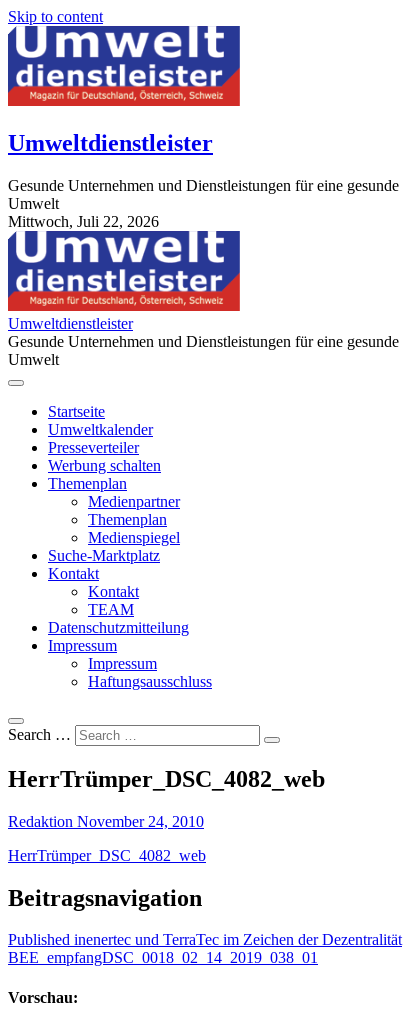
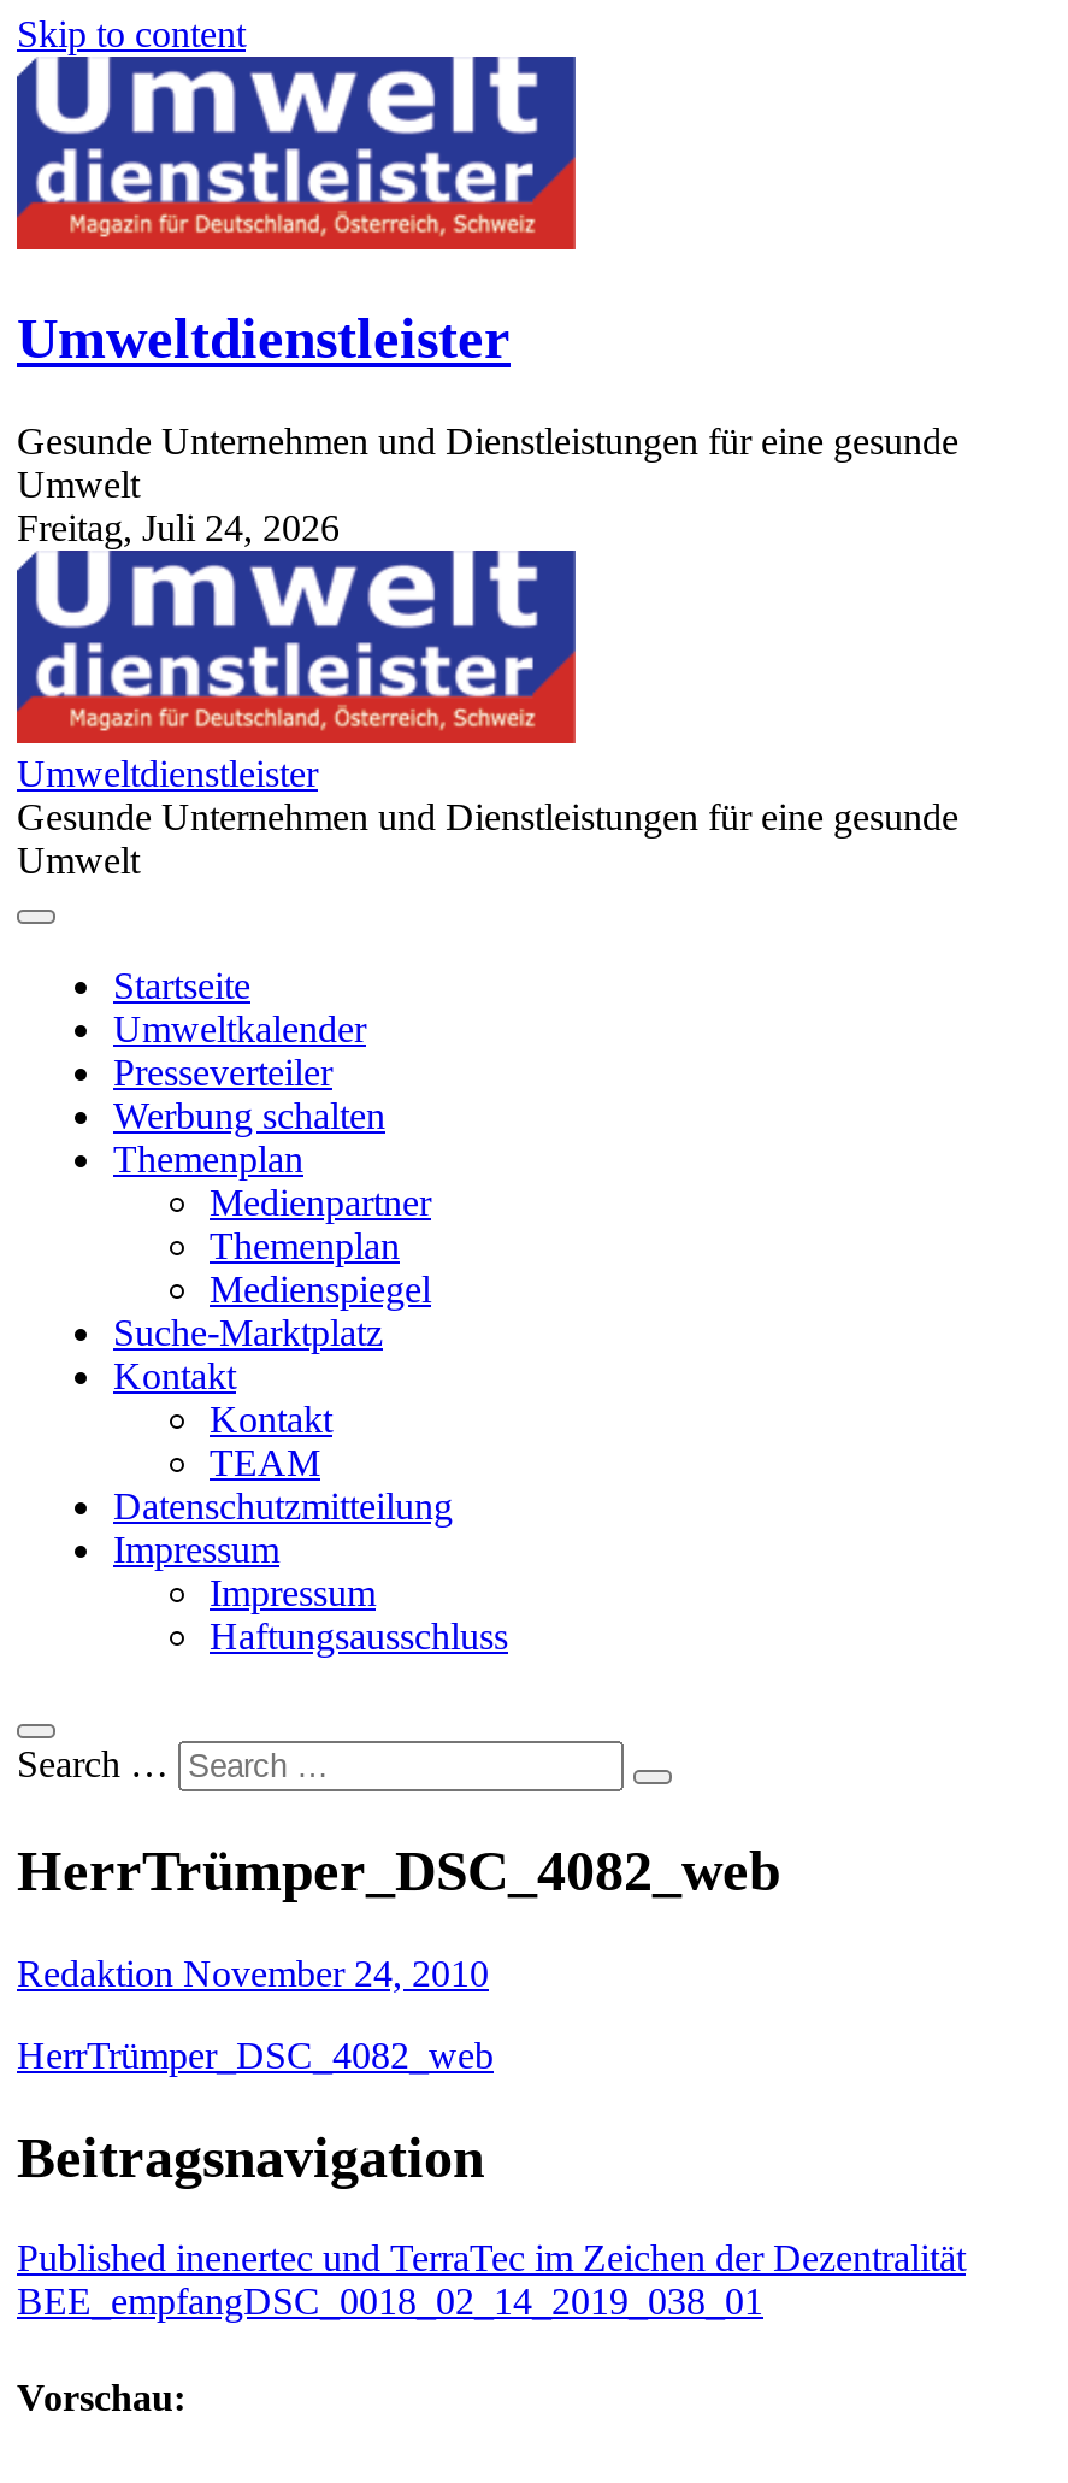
[8,213,159,230] Mittwoch, Juli 22, 2026 -> [17,507,340,548] Freitag, Juli 24, 2026

